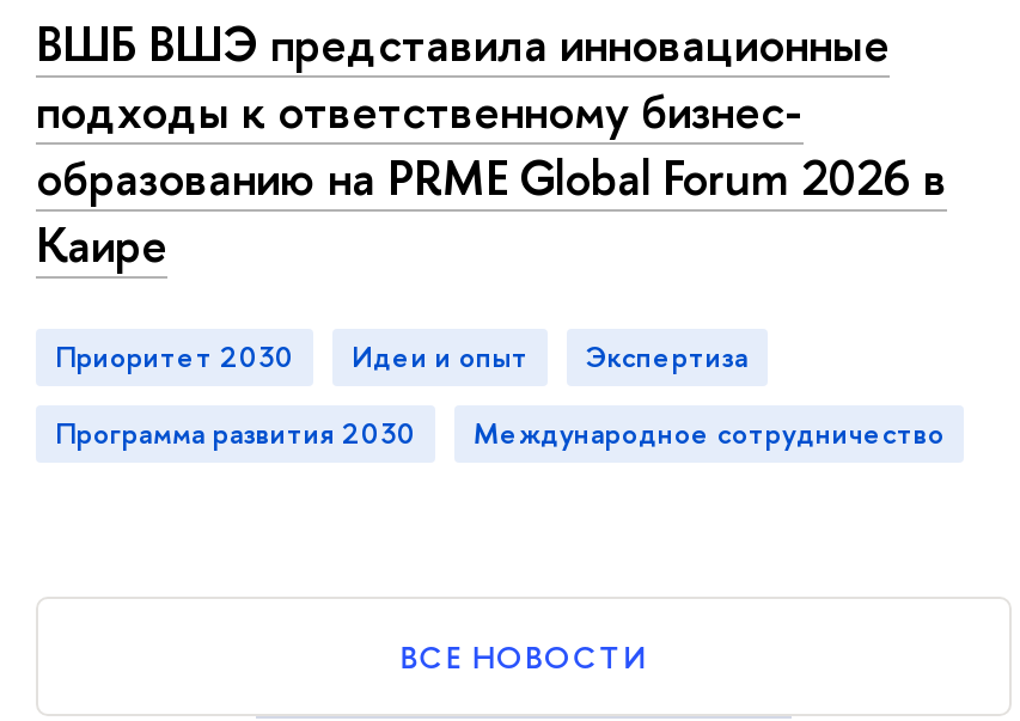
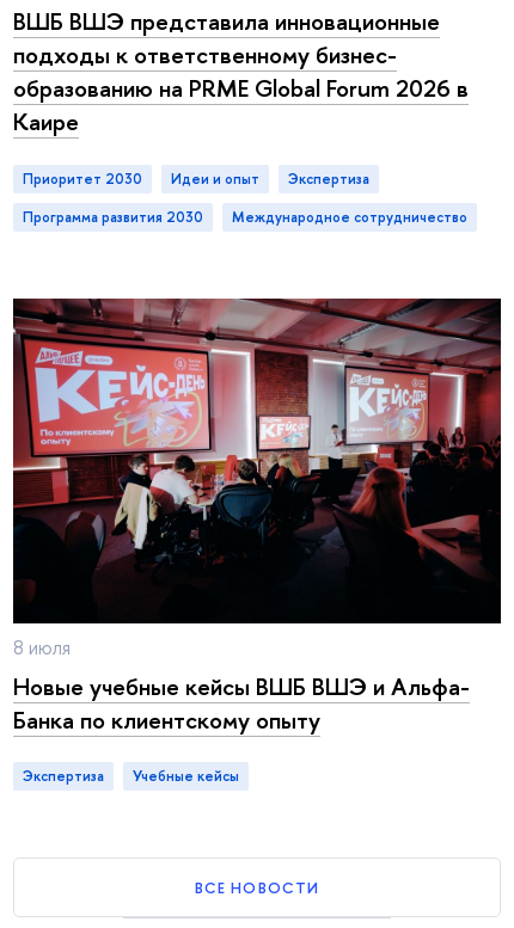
none -> [12,297,502,786] [image] | 8 июля | Новые учебные кейсы ВШБ ВШЭ и Альфа- | Банка по клиентскому опыту | Экспертиза | Учебные кейсы

